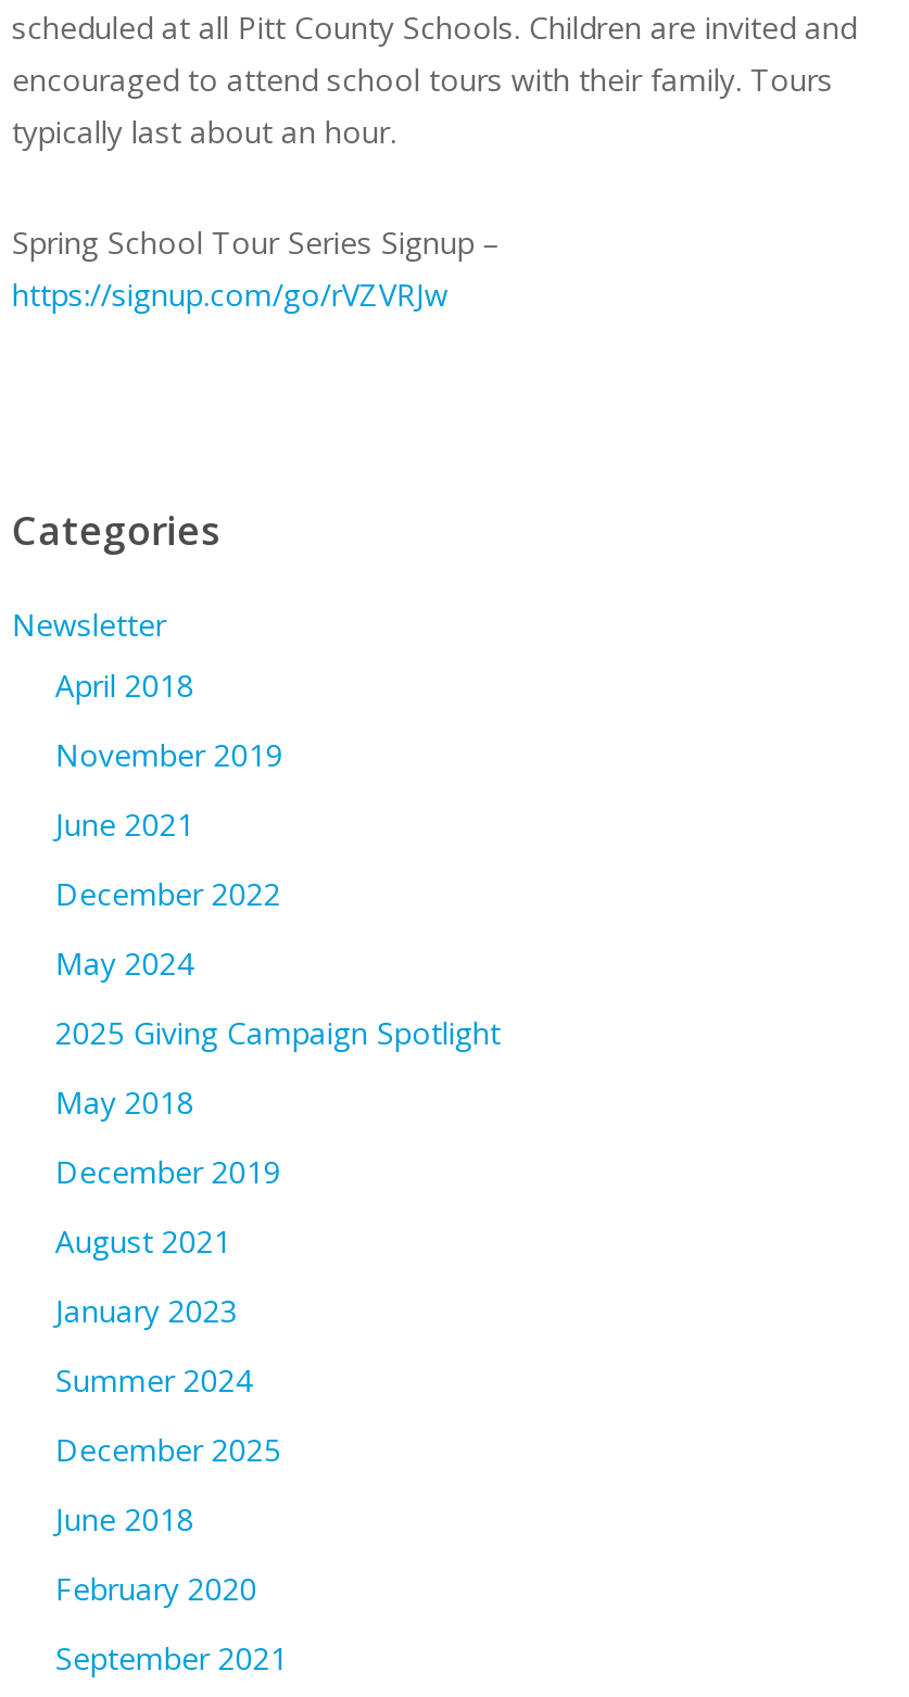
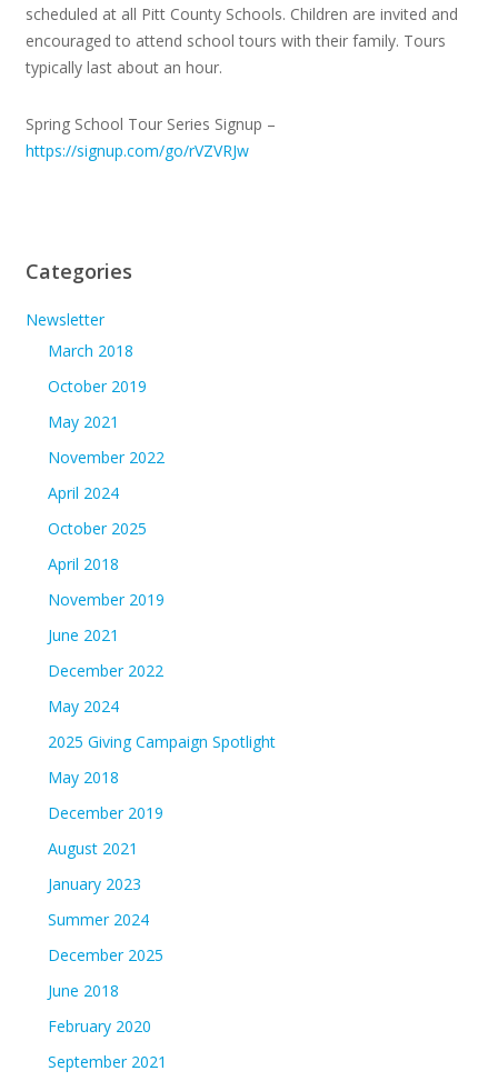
none -> [48,340,164,539] March 2018 | October 2019 | May 2021 | November 2022 | April 2024 | October 2025

